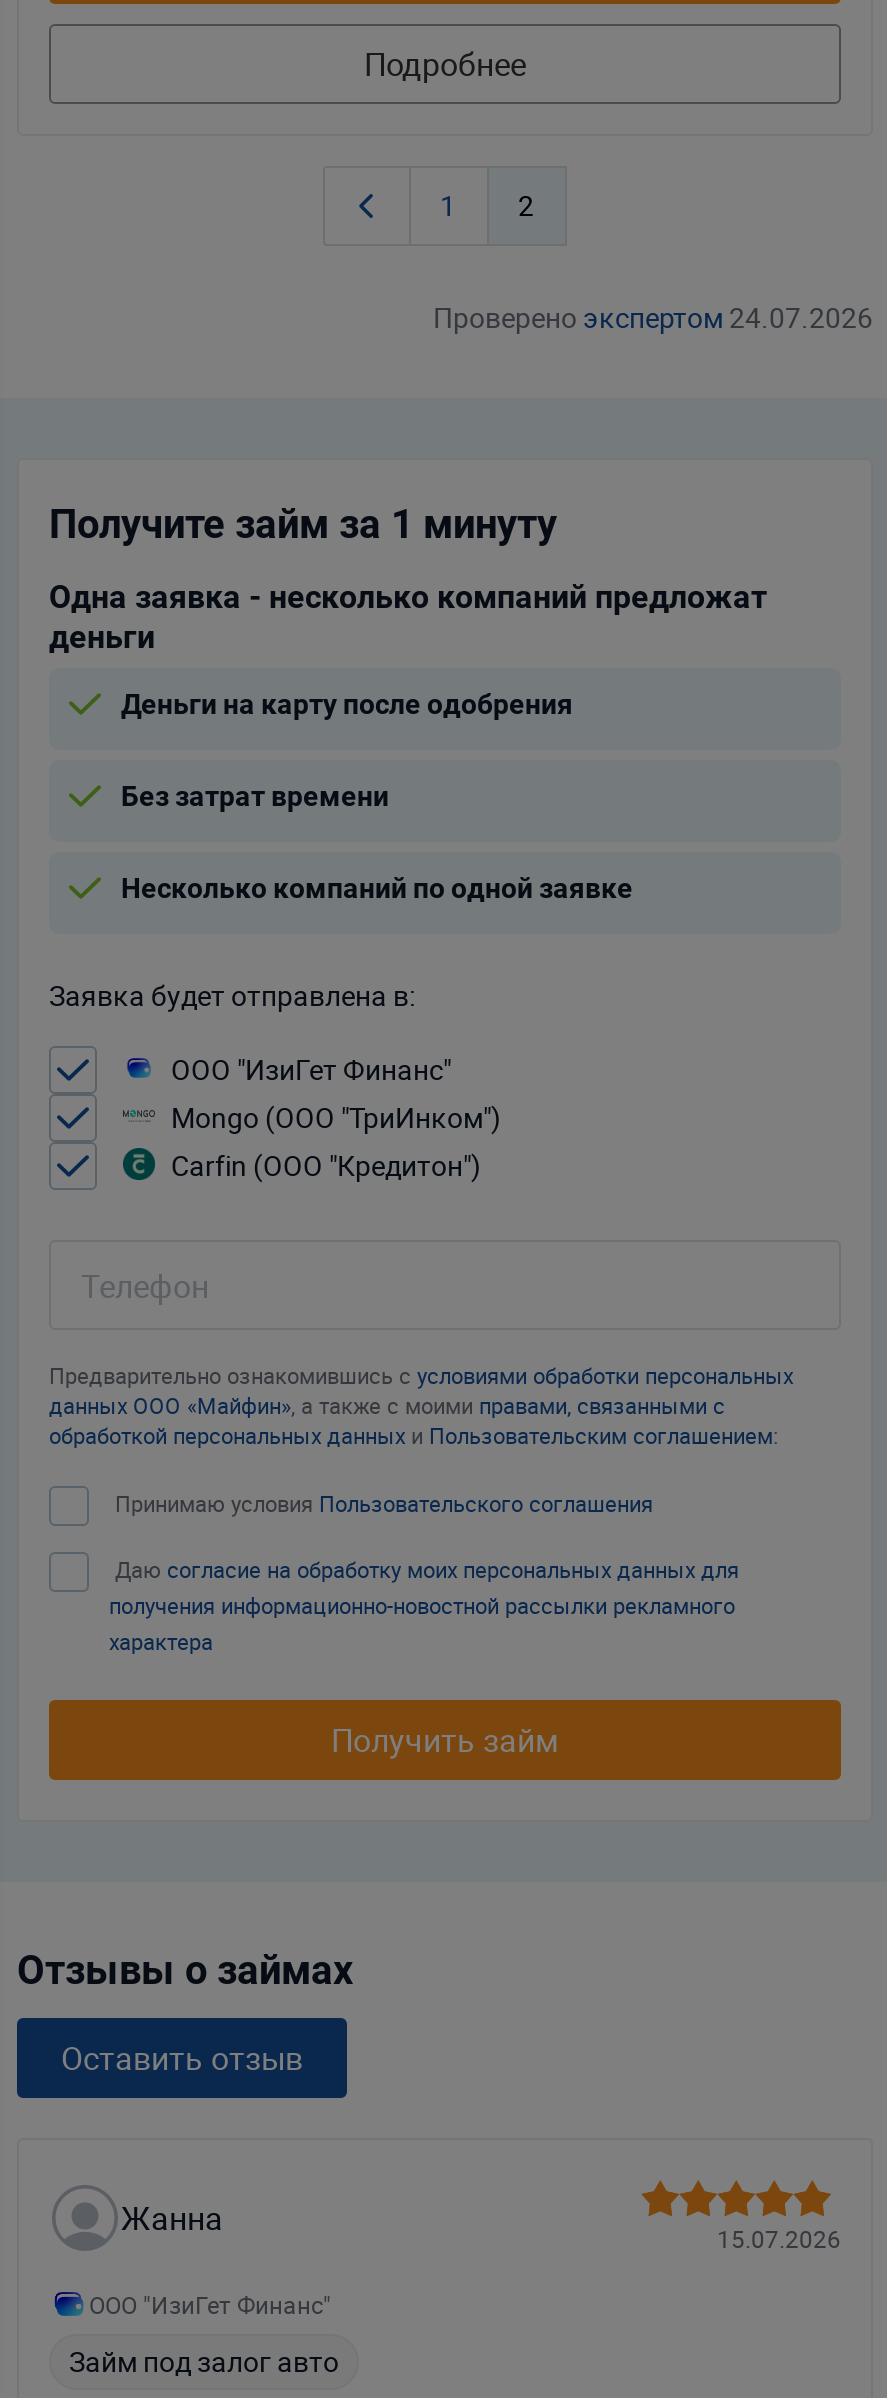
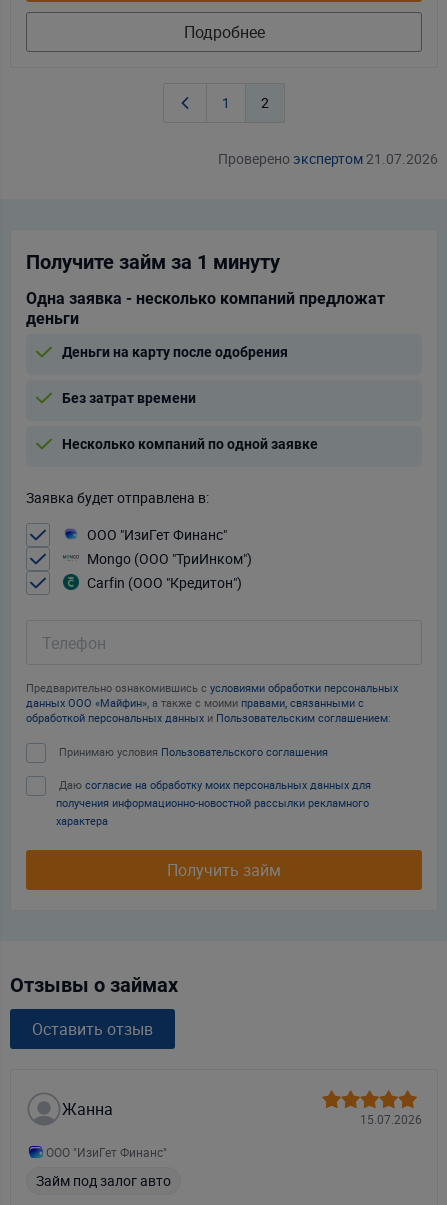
[433,298,873,336] Проверено экспертом 24.07.2026 -> [218,149,438,168] Проверено экспертом 21.07.2026

